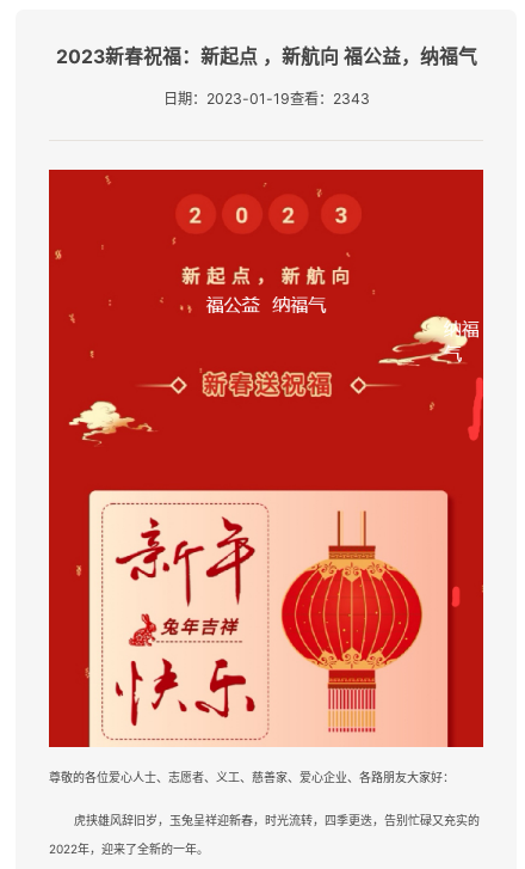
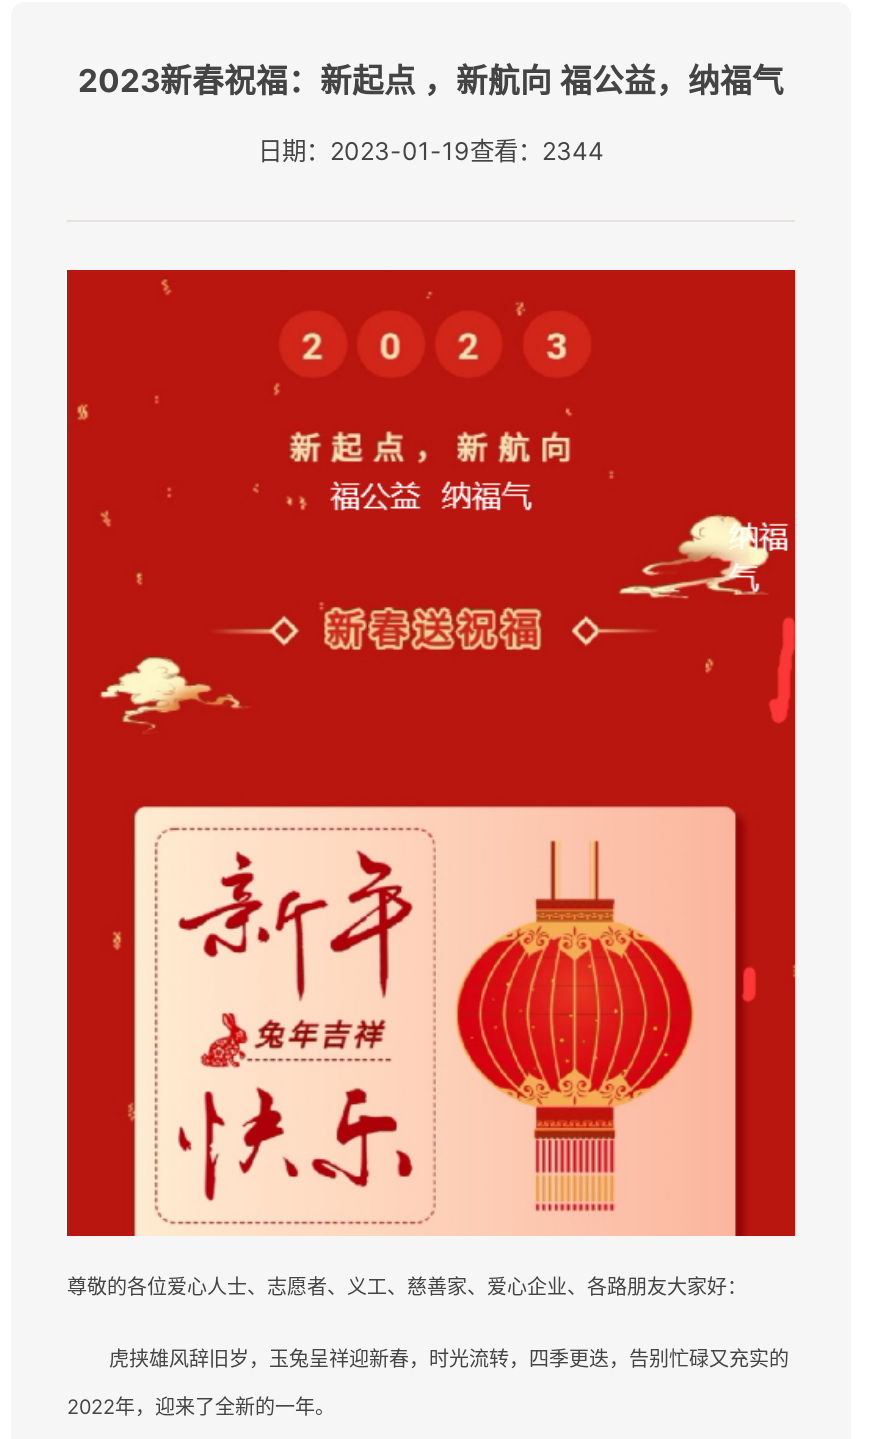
[163,90,369,108] 日期：2023-01-19查看：2343 -> [258,136,604,166] 日期：2023-01-19查看：2344

